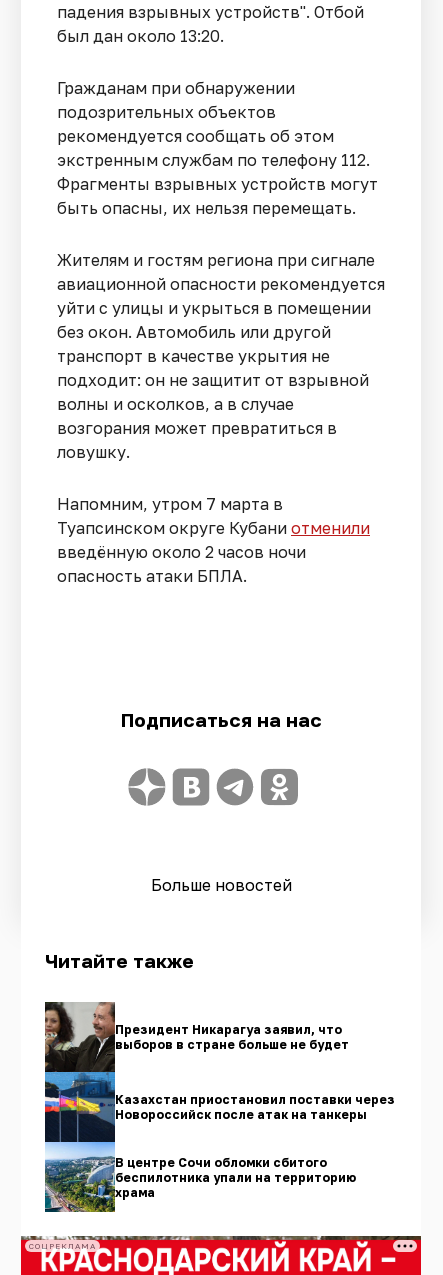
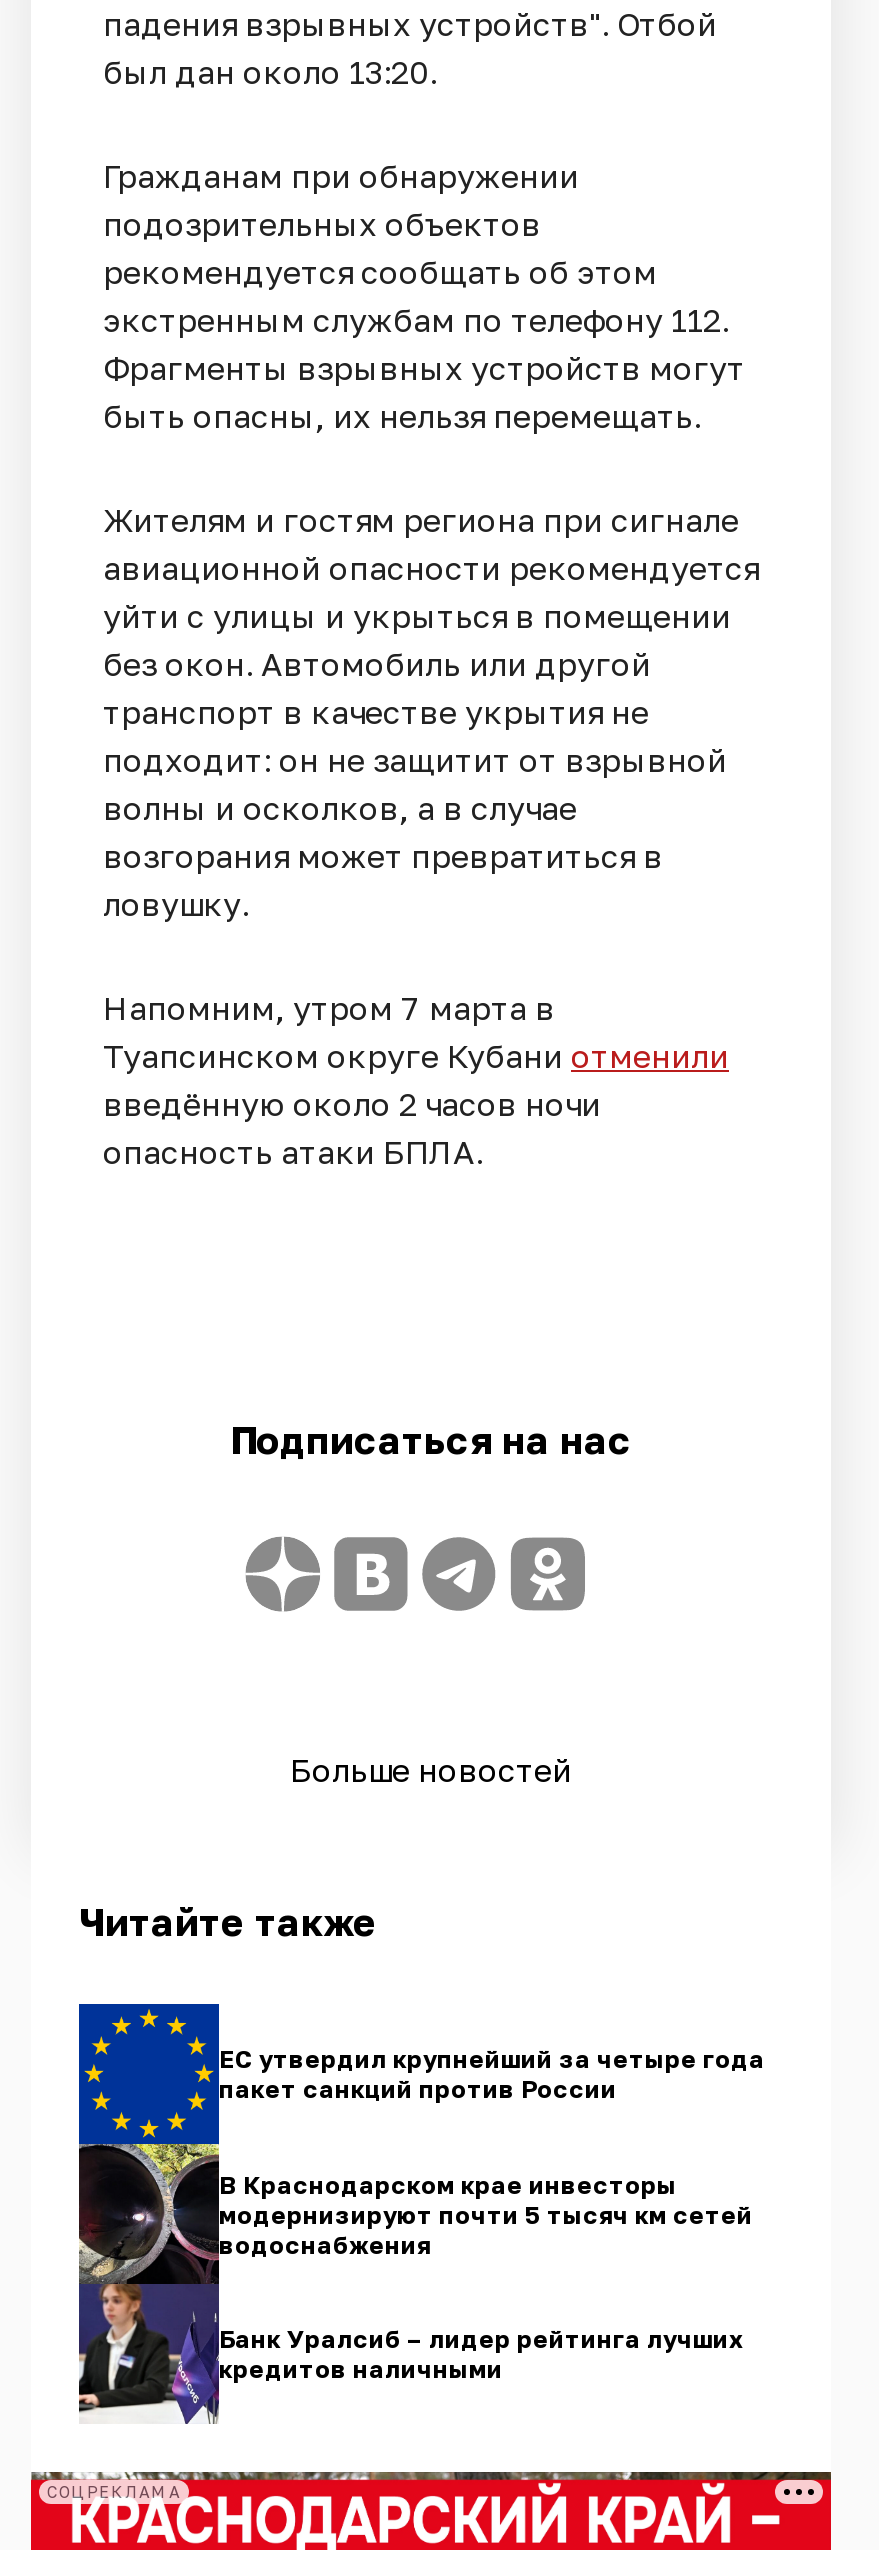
[44,1001,349,1213] [image] | Президент Никарагуа заявил, что | выборов в стране больше не будет -> [77,2002,765,2424] [image] | ЕС утвердил крупнейший за четыре года | пакет санкций против России
[115,1092,395,1122] Казахстан приостановил поставки через | Новороссийск после атак на танкеры -> [219,2169,753,2259] В Краснодарском крае инвесторы | модернизируют почти 5 тысяч км сетей | водоснабжения
[115,1154,356,1199] В центре Сочи обломки сбитого | беспилотника упали на территорию | храма -> [219,2324,743,2384] Банк Уралсиб – лидер рейтинга лучших | кредитов наличными

